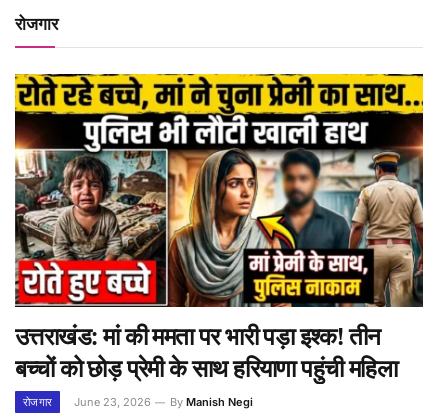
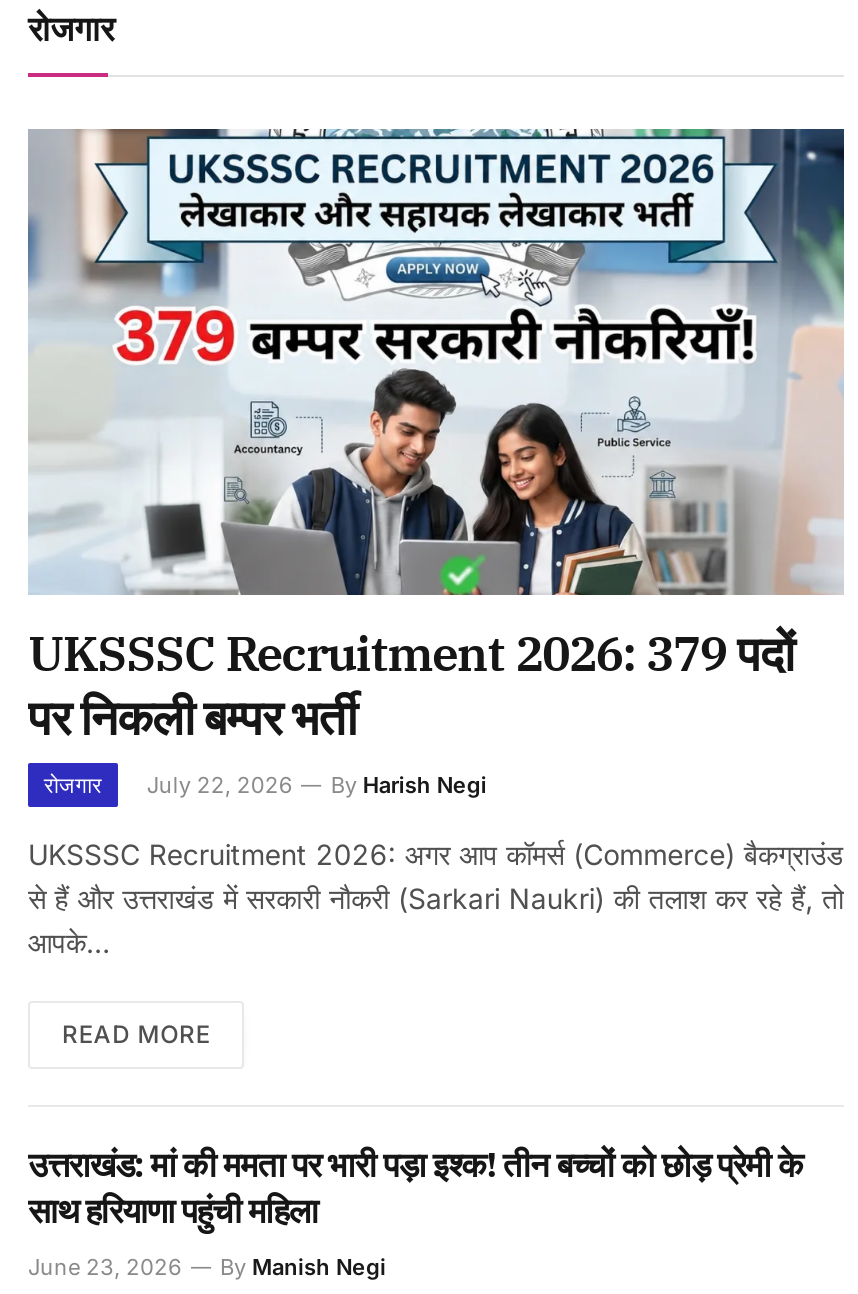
[14,73,424,384] [image] | उत्तराखंड: मां की ममता पर भारी पड़ा इश्क! तीन | बच्चों को छोड़ प्रेमी के साथ हरियाणा पहुंची महिला -> [26,126,846,749] [image] | UKSSSC Recruitment 2026: 379 पदों | पर निकली बम्पर भर्ती
none -> [28,771,844,1233] July 22, 2026 | By Harish Negi | UKSSSC Recruitment 2026: अगर आप कॉमर्स (Commerce) बैकग्राउंड | से हैं और उत्तराखंड में सरकारी नौकरी (Sarkari Naukri) की तलाश कर रहे हैं, तो | आपके… | READ MORE | उत्तराखंड: मां की ममता पर भारी पड़ा इश्क! तीन बच्चों को छोड़ प्रेमी के | साथ हरियाणा पहुंची महिला

